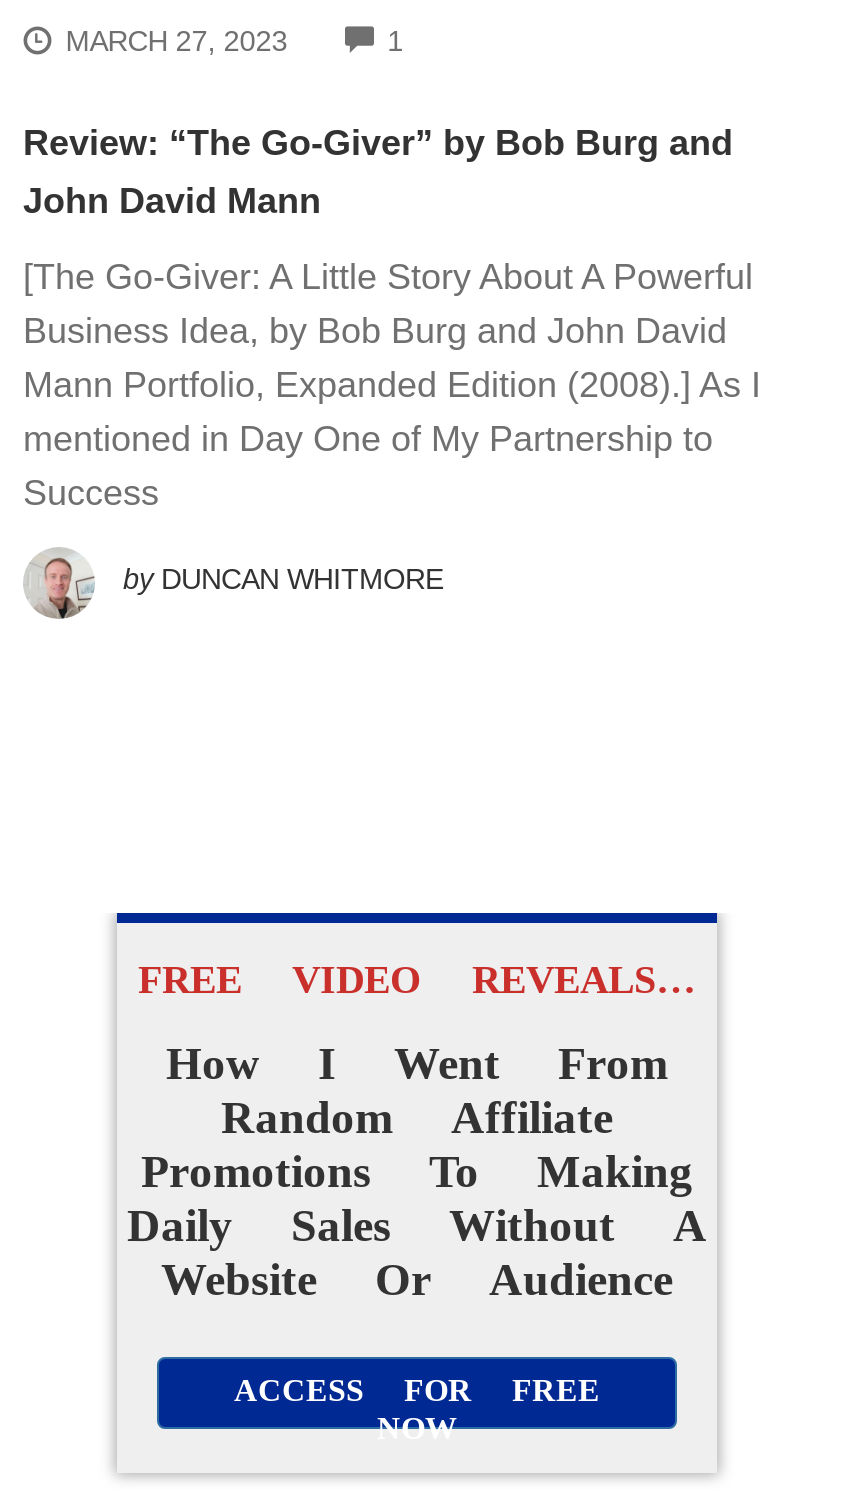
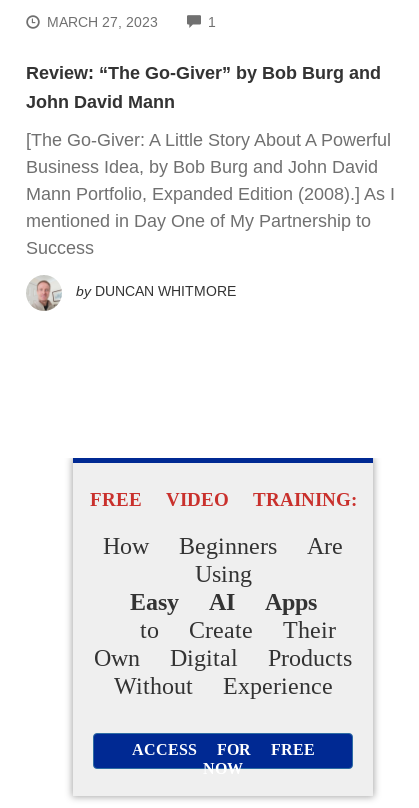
[138,954,696,1002] FREE VIDEO REVEALS… -> [89,488,356,511] FREE VIDEO TRAINING:
[127,1036,707,1306] How I Went From | Random Affiliate | Promotions To Making | Daily Sales Without A | Website Or Audience -> [94,532,352,700] How Beginners Are | Using | Easy AI Apps | to Create Their | Own Digital Products | Without Experience

